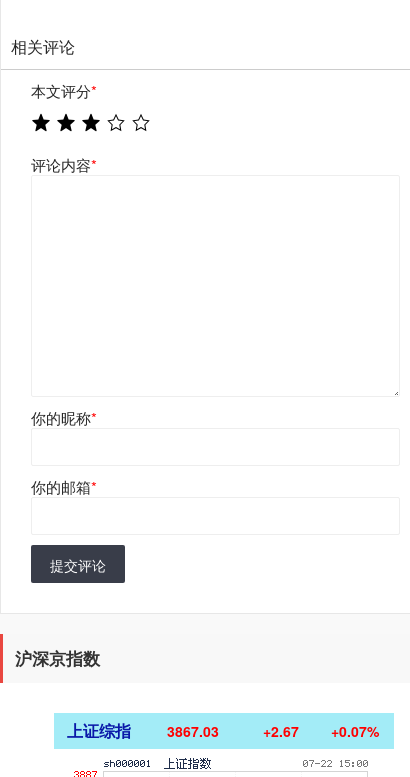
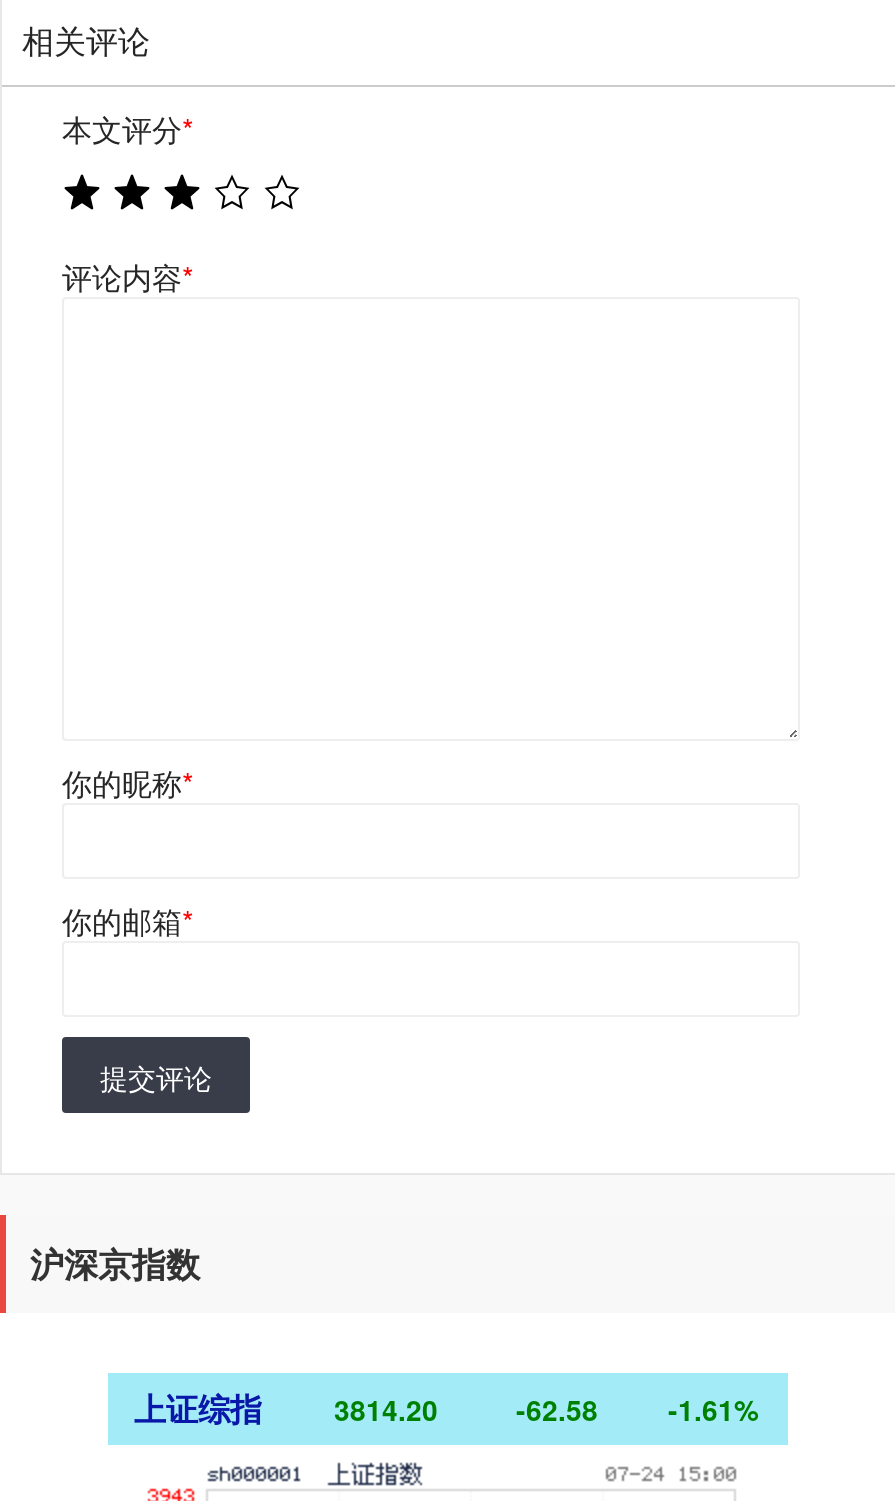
[167,721,219,741] 3867.03 -> [334,1388,438,1428] 3814.20
[263,721,299,741] +2.67 -> [516,1388,598,1428] -62.58
[331,721,379,741] +0.07% -> [668,1388,758,1428] -1.61%

